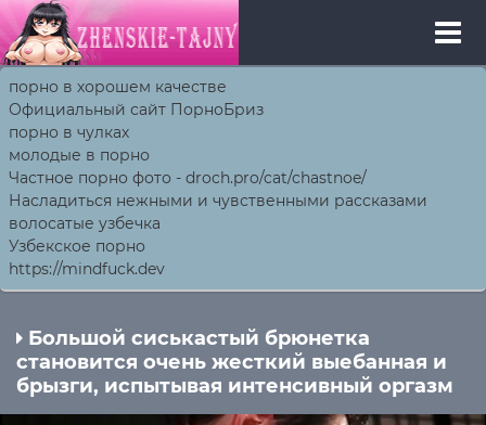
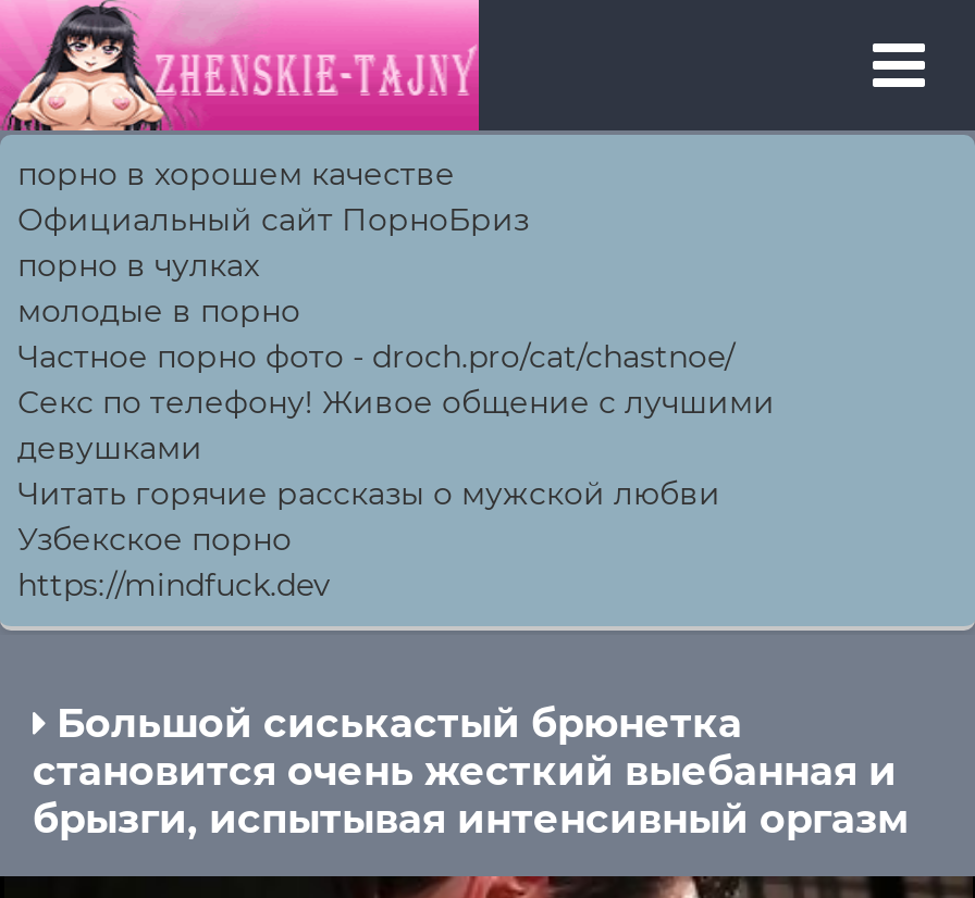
[9,191,427,233] Насладиться нежными и чувственными рассказами | волосатые узбечка -> [17,383,775,513] Секс по телефону! Живое общение с лучшими | девушками | Читать горячие рассказы о мужской любви

